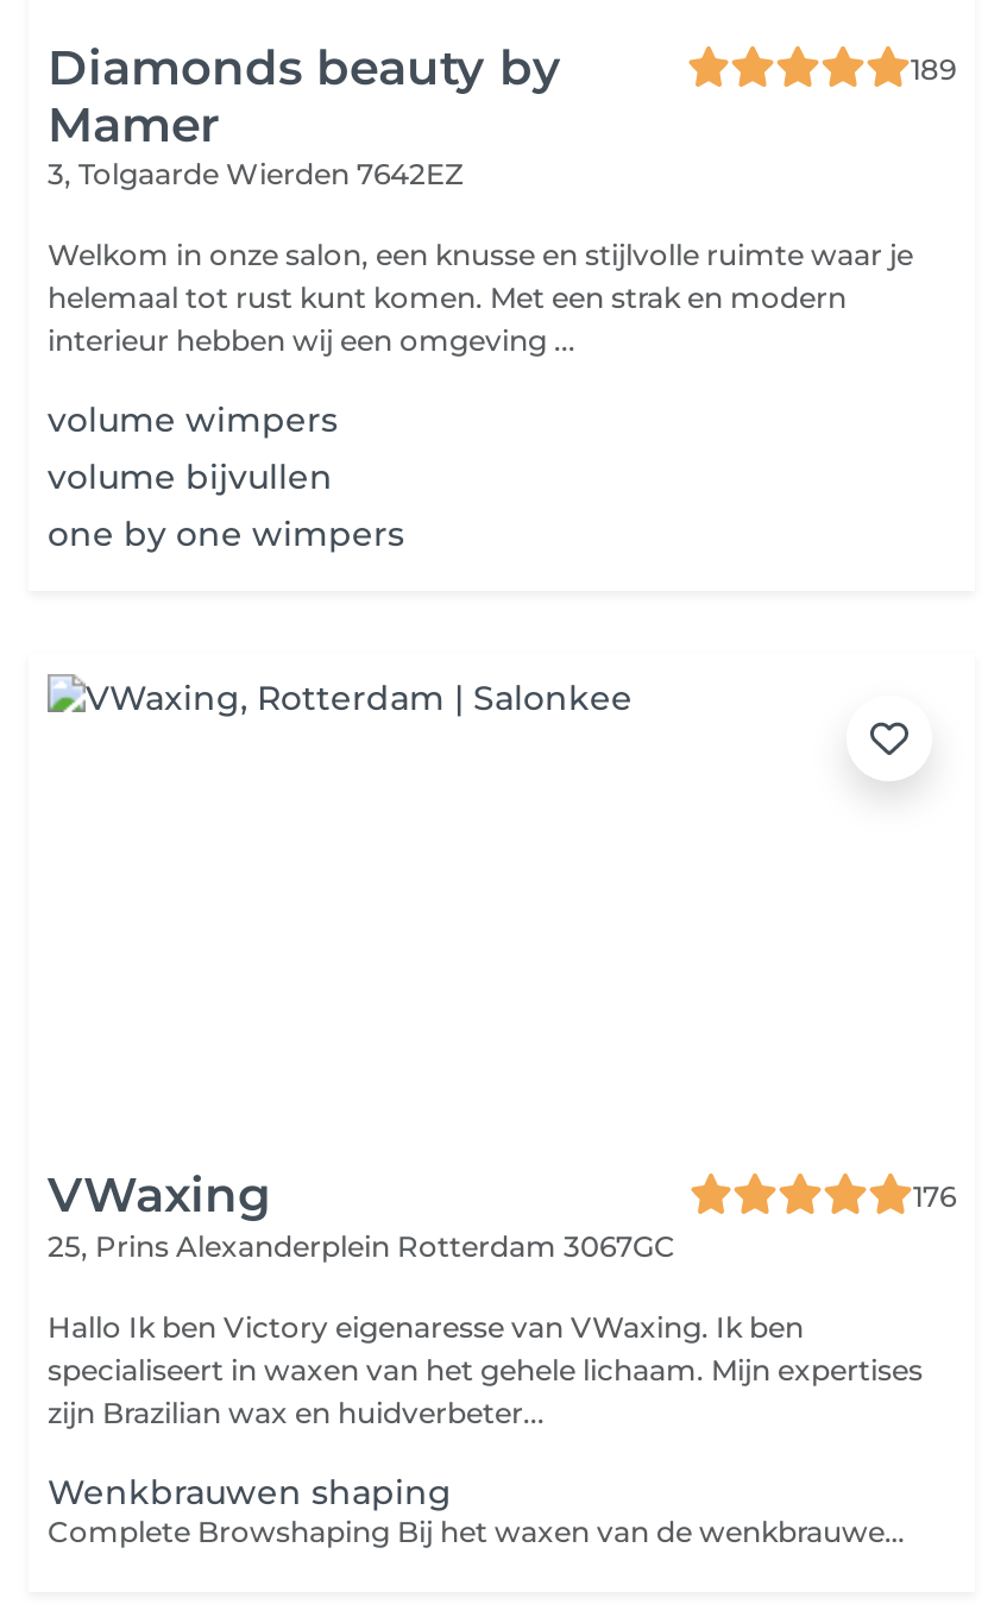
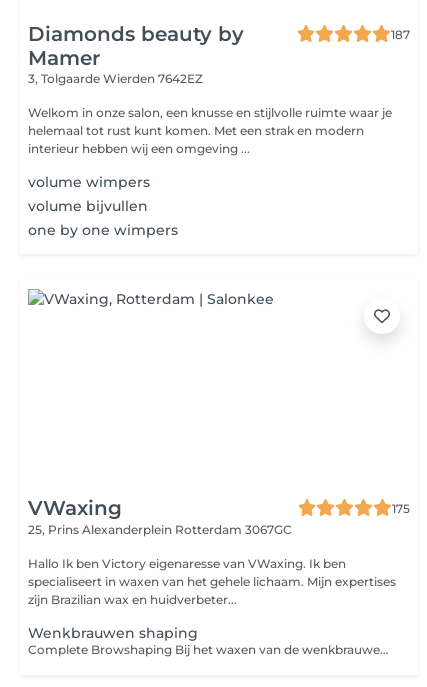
[911,51,956,87] 189 -> [391,27,410,42] 187
[913,1178,956,1214] 176 -> [392,501,410,516] 175

